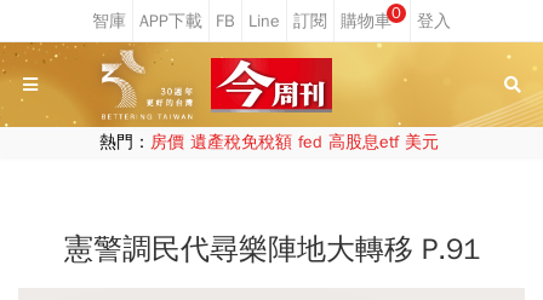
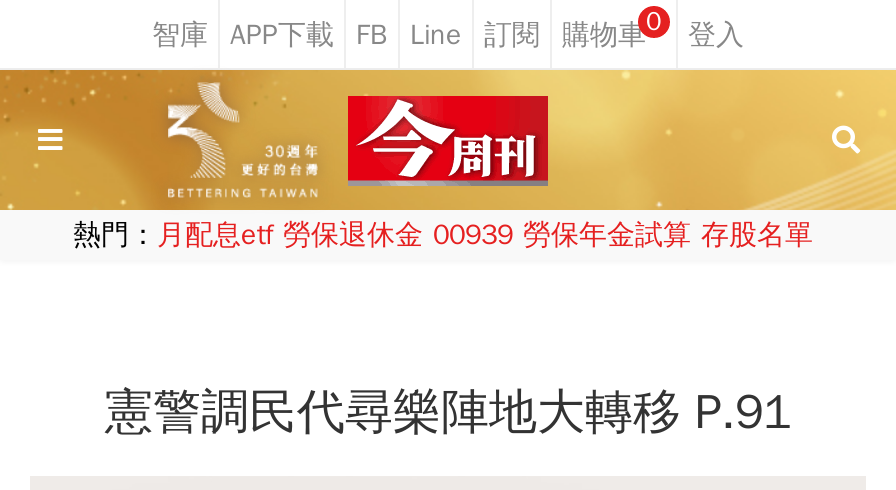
[99,132,438,152] 熱門：房價 遺產稅免稅額 fed 高股息etf 美元 -> [73,218,813,252] 熱門：月配息etf 勞保退休金 00939 勞保年金試算 存股名單

